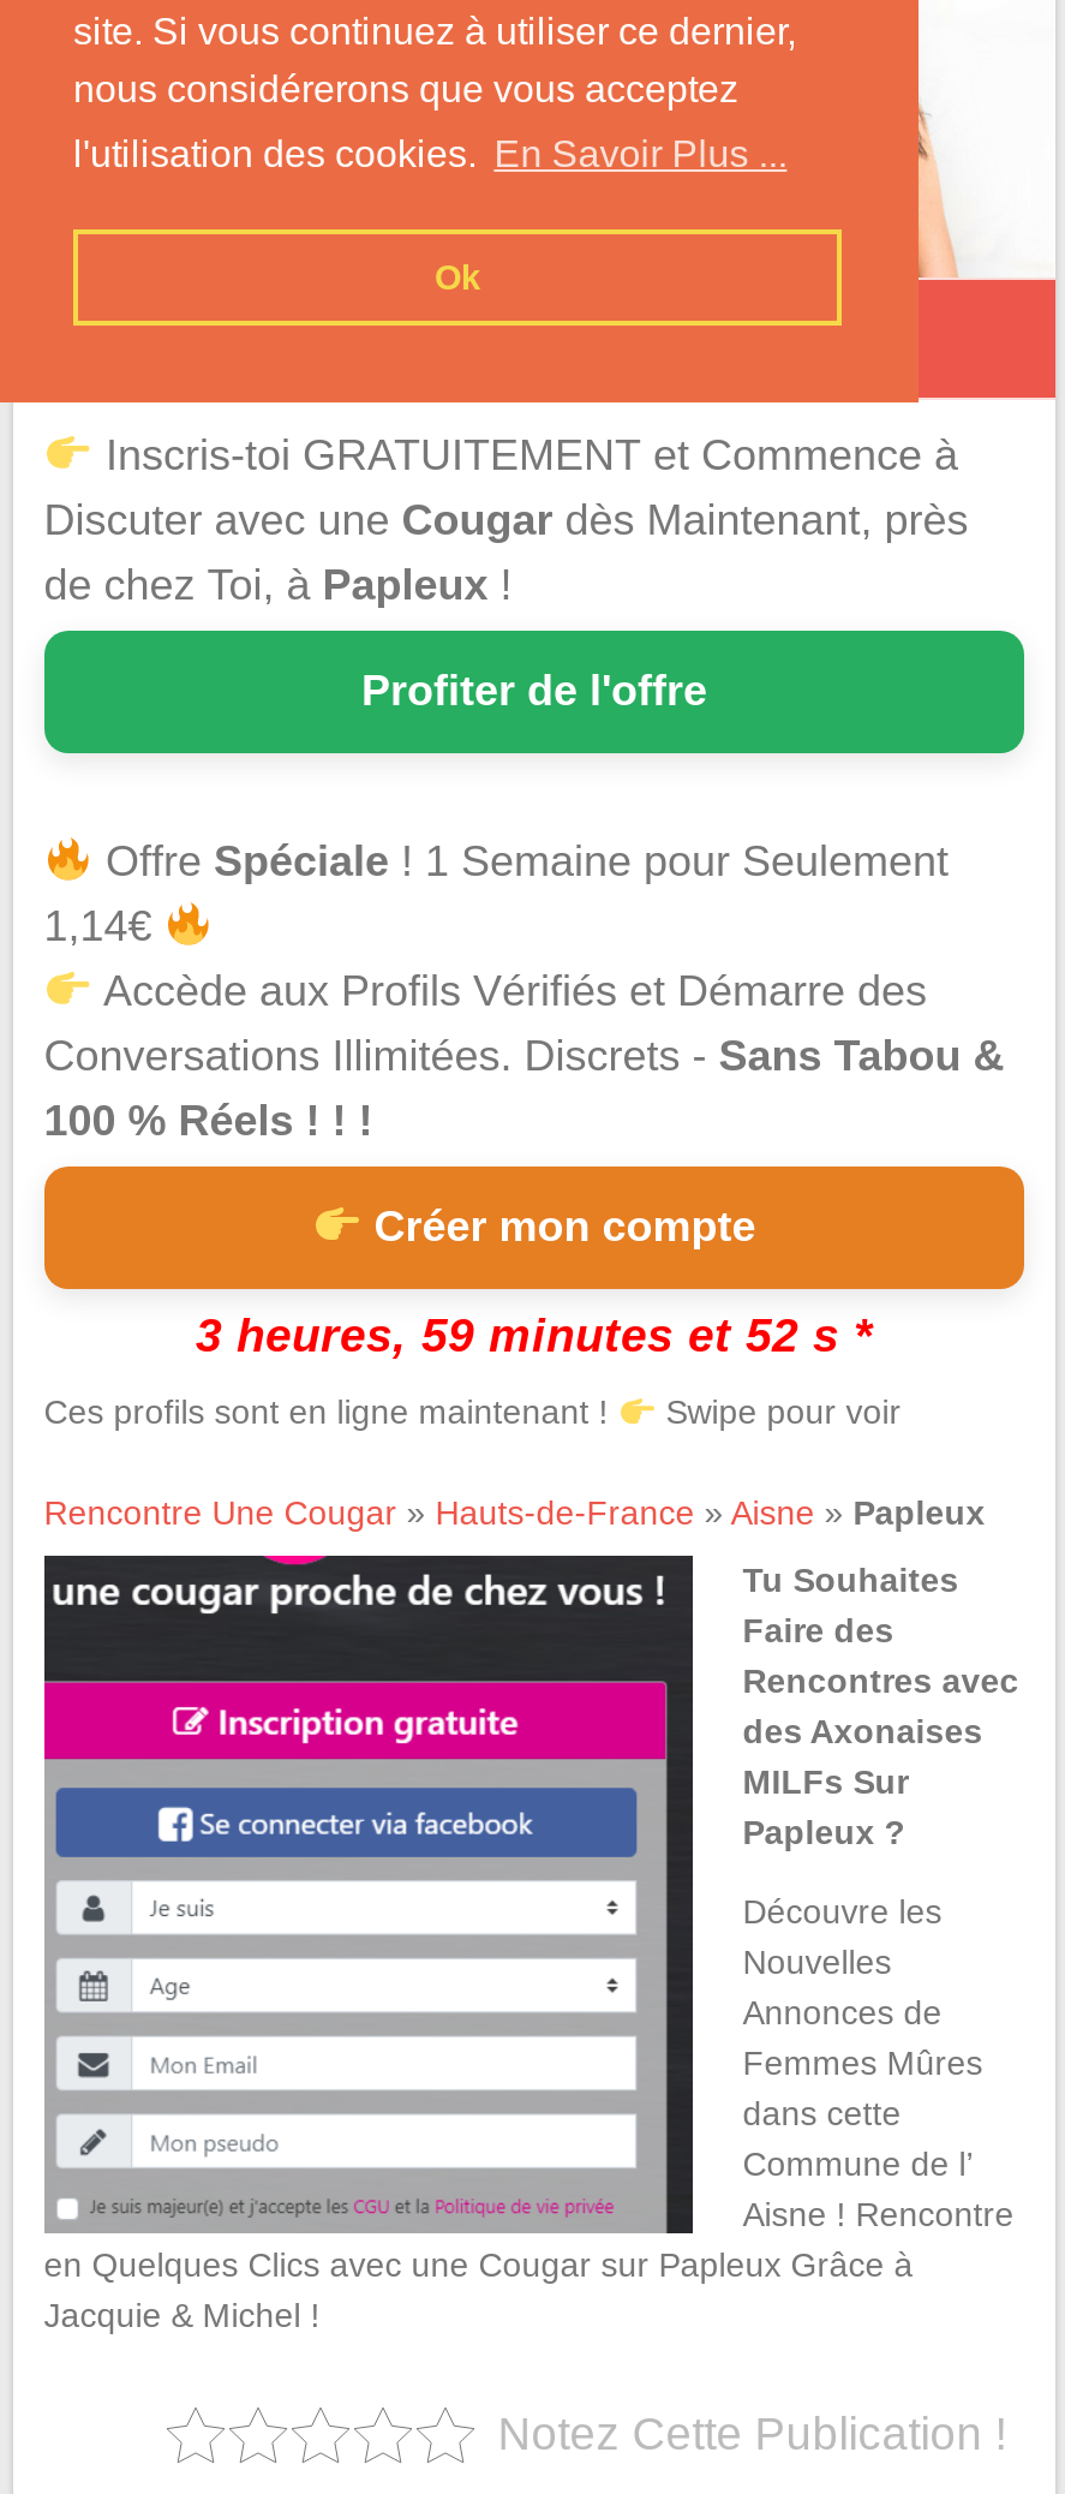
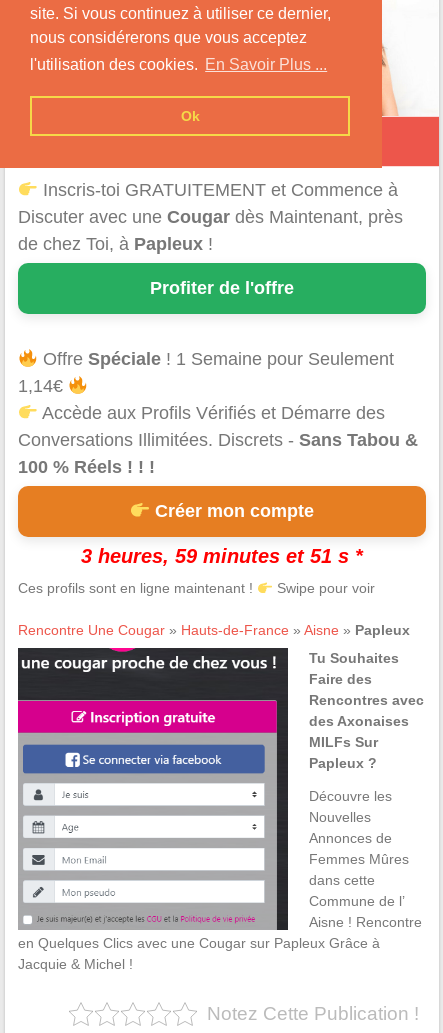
[196,1309,873,1362] 3 heures, 59 minutes et 52 s * -> [81,545,363,567] 3 heures, 59 minutes et 51 s *

